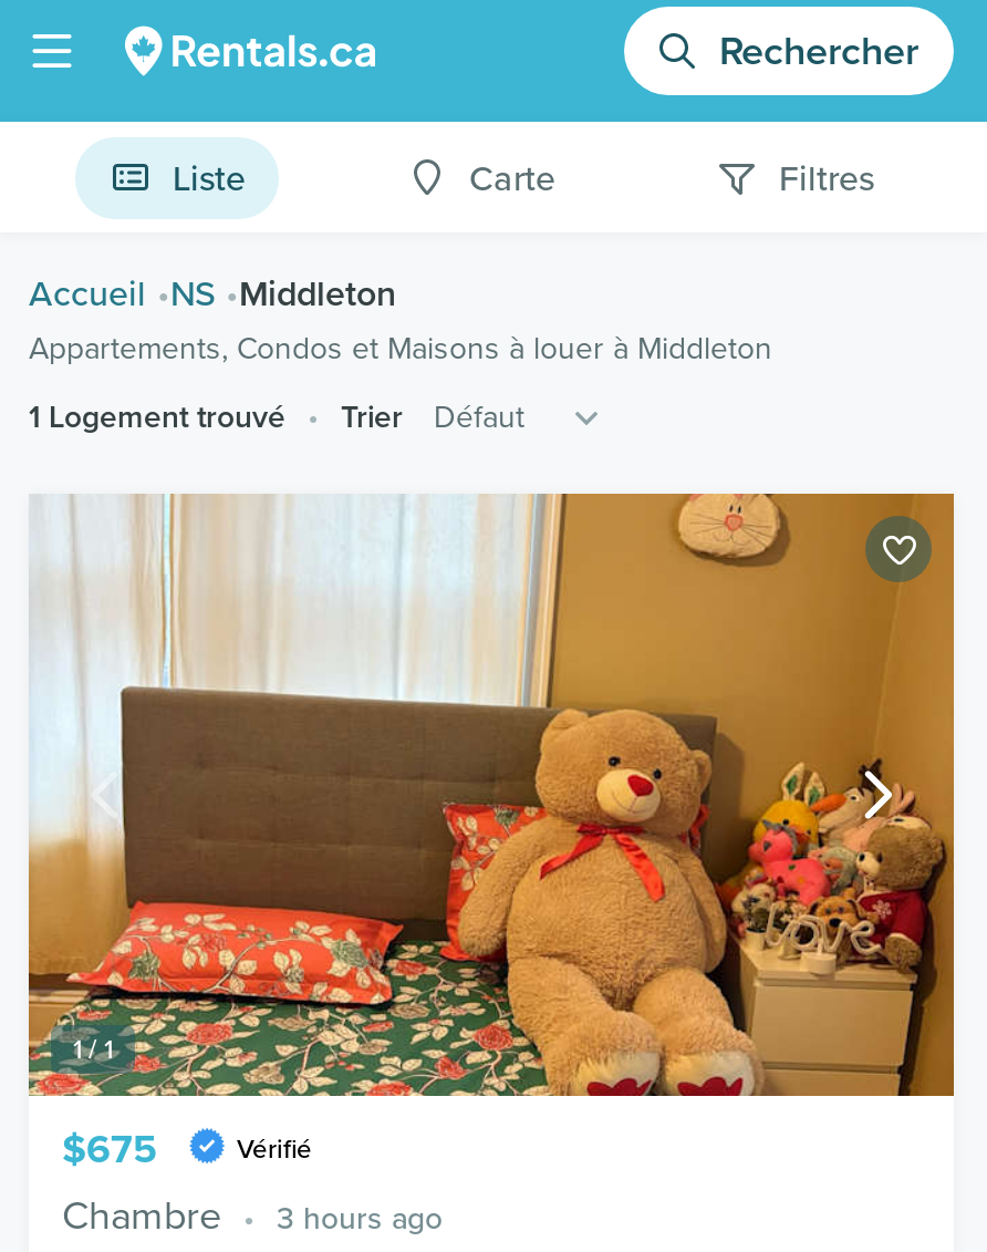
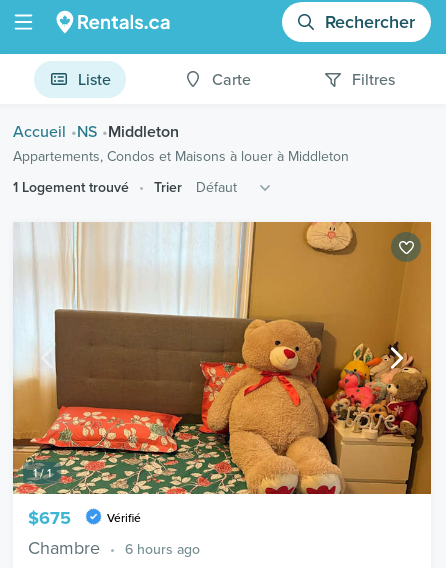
[62,1192,443,1240] Chambre 3 hours ago -> [28,537,200,559] Chambre 6 hours ago

